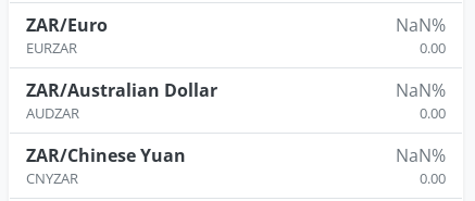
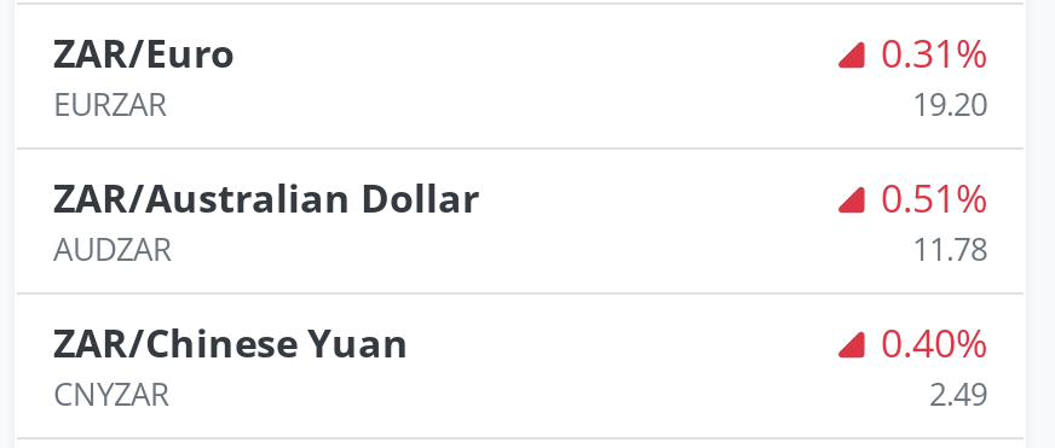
[391,14,446,37] NaN% -> [871,28,987,81] 0.31%
[420,39,446,58] 0.00 -> [912,83,987,127] 19.20
[391,79,446,103] NaN% -> [871,173,987,226] 0.51%
[420,104,446,123] 0.00 -> [912,228,987,272] 11.78
[391,144,446,168] NaN% -> [871,318,987,371] 0.40%
[420,169,446,189] 0.00 -> [929,373,987,417] 2.49

